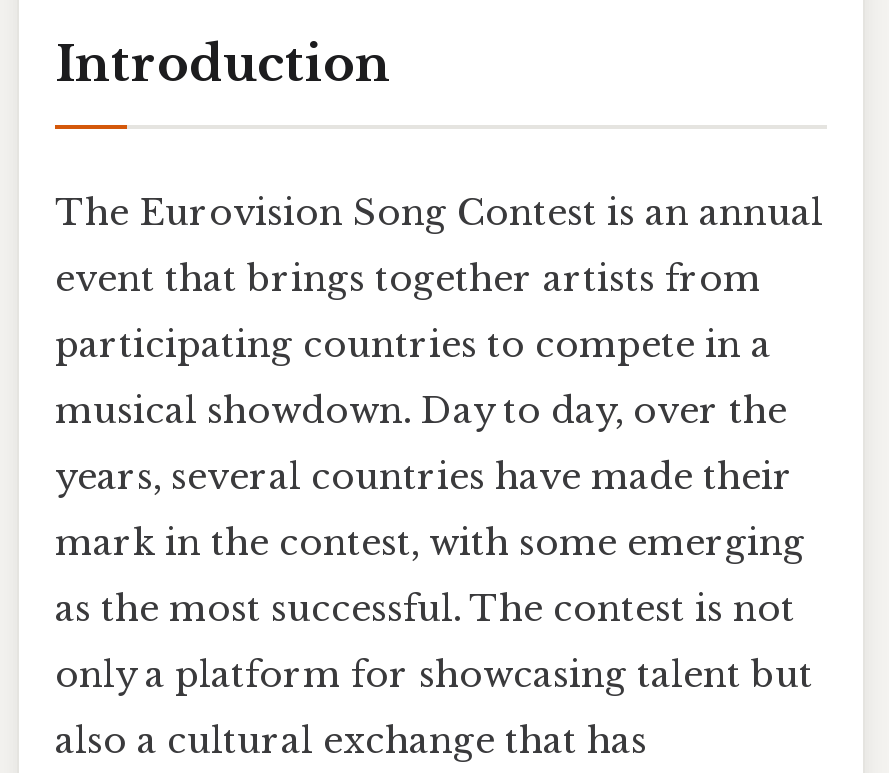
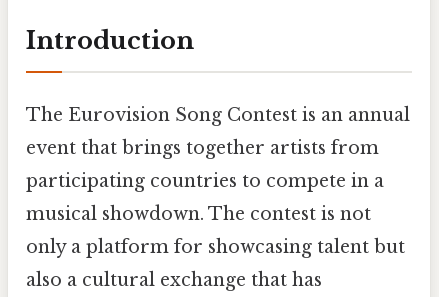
[55,389,805,631] musical showdown. Day to day, over the | years, several countries have made their | mark in the contest, with some emerging | as the most successful. The contest is not -> [26,203,371,225] musical showdown. The contest is not

